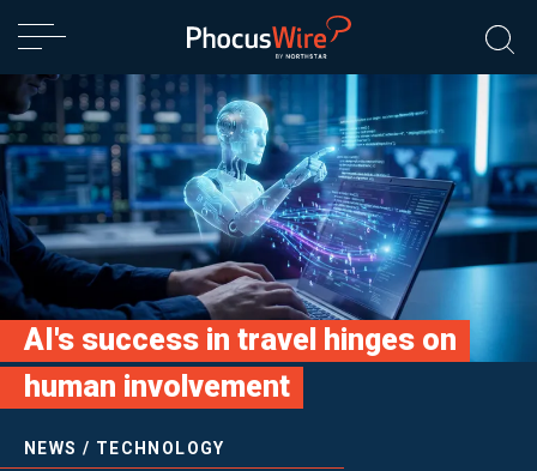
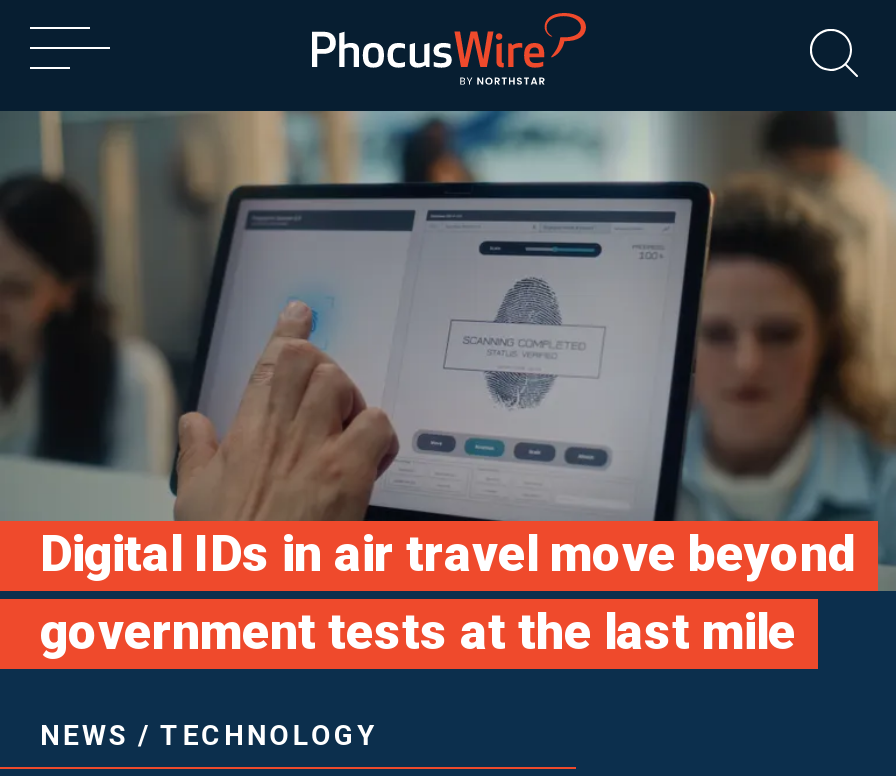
[4,73,533,404] [image] | AI's success in travel hinges on | human involvement -> [6,109,890,660] [image] | Digital IDs in air travel move beyond | government tests at the last mile

